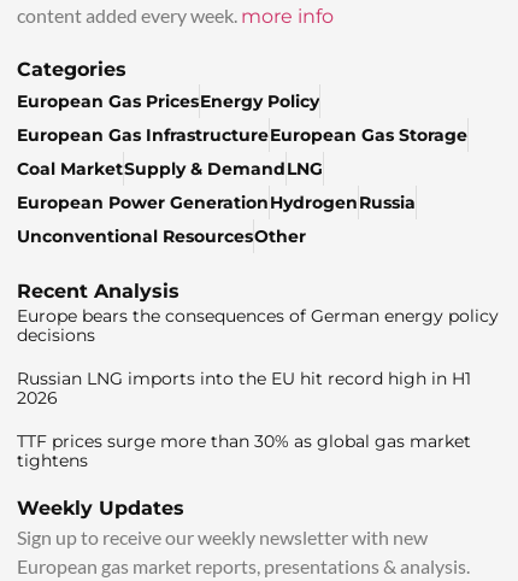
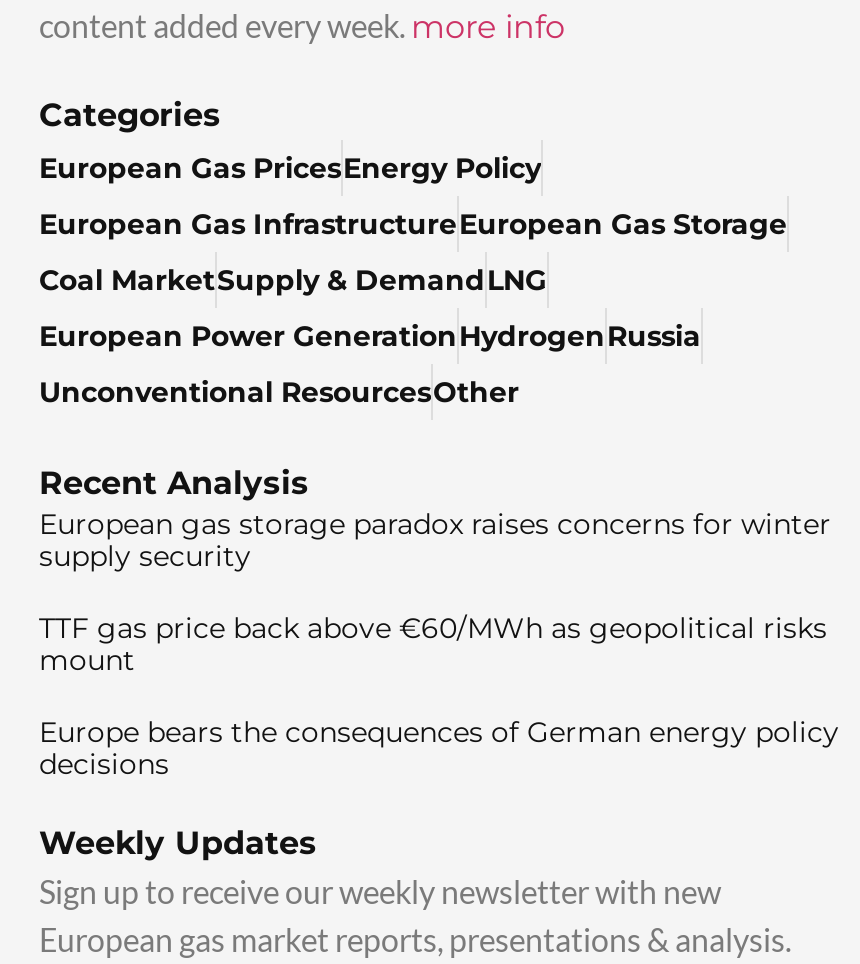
none -> [39,507,831,679] European gas storage paradox raises concerns for winter | supply security | TTF gas price back above €60/MWh as geopolitical risks | mount
moved [17,305,499,346] -> [39,715,839,783]: Europe bears the consequences of German energy policy | decisions
[17,368,471,472] Russian LNG imports into the EU hit record high in H1 | 2026 | TTF prices surge more than 30% as global gas market | tightens -> none

